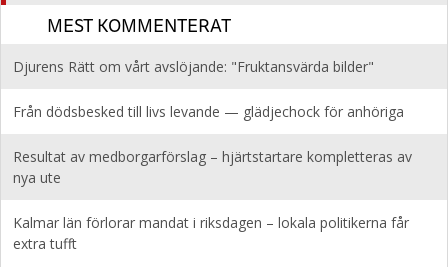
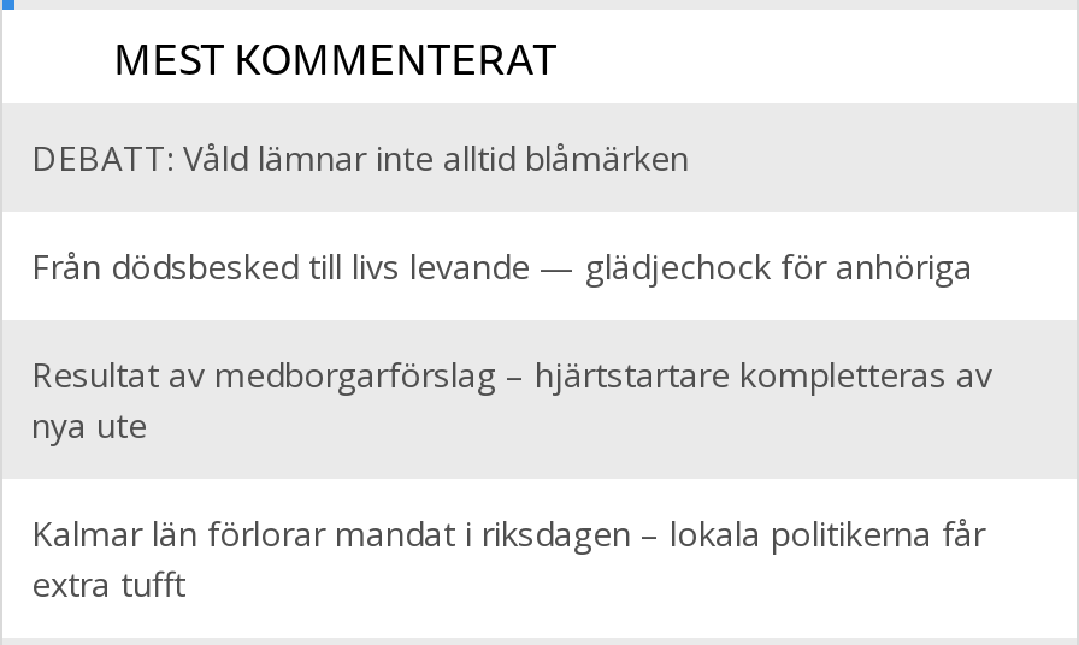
[13,57,374,76] Djurens Rätt om vårt avslöjande: "Fruktansvärda bilder" -> [31,135,689,181] DEBATT: Våld lämnar inte alltid blåmärken

